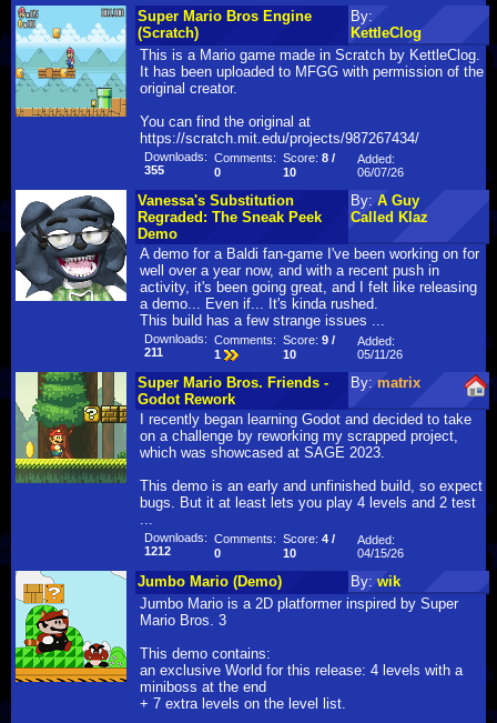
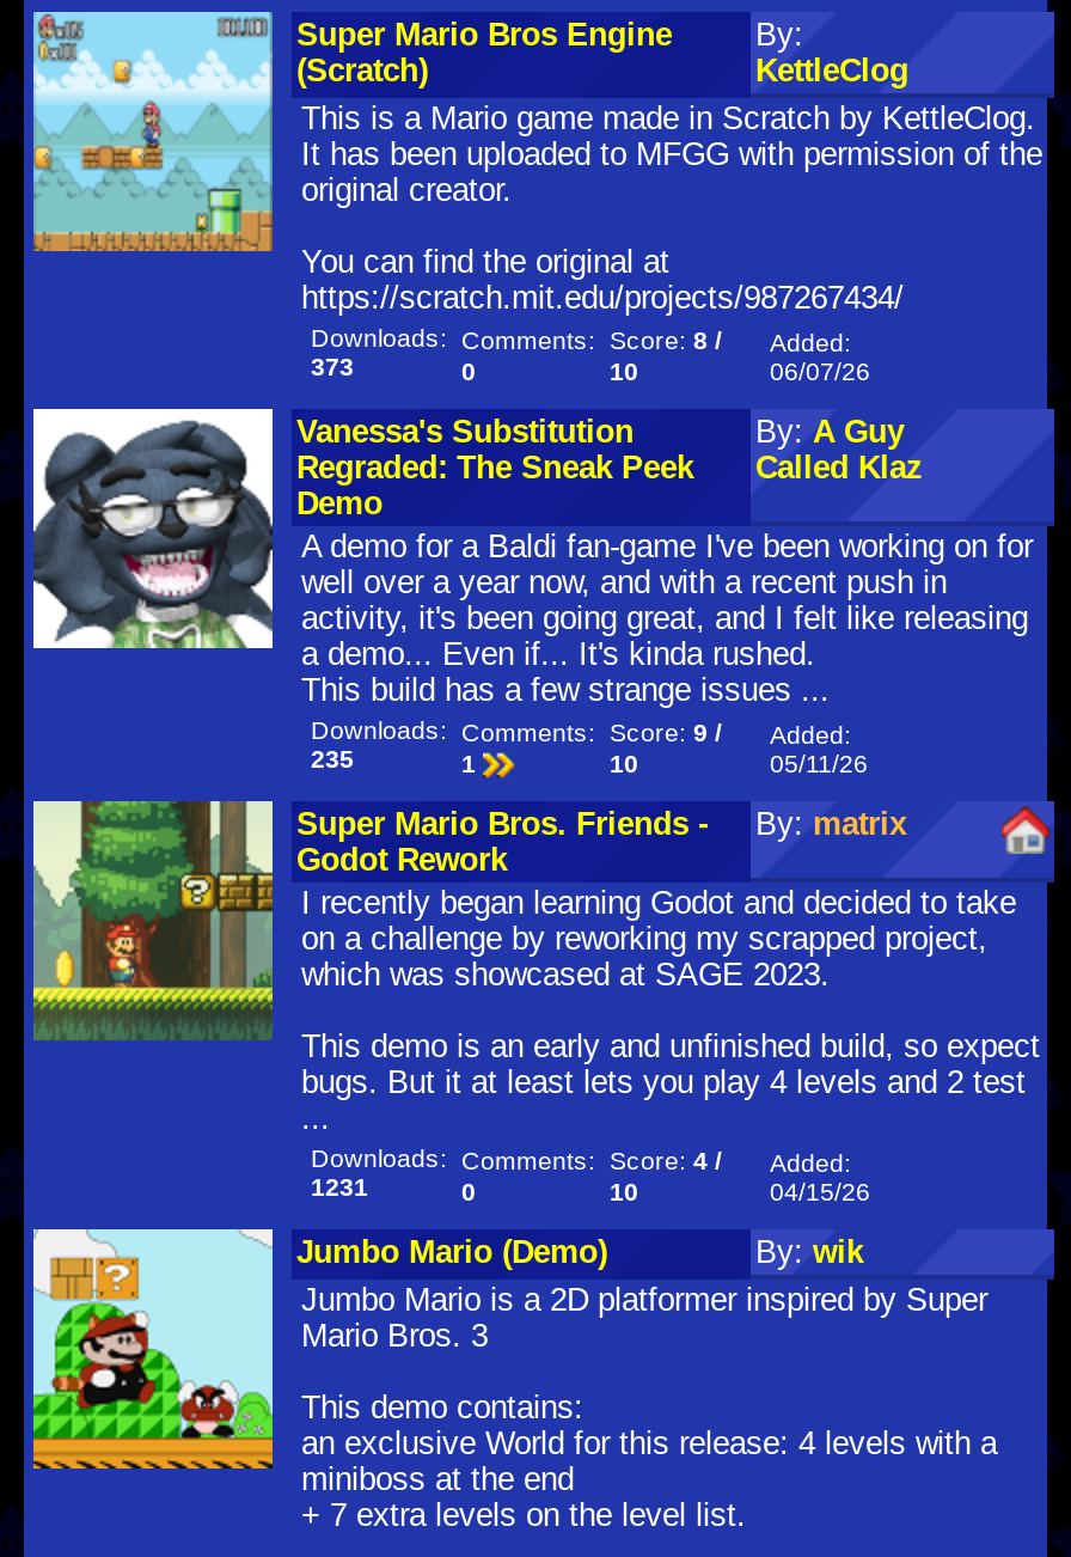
[144,163,164,176] 355 -> [311,351,354,380] 373
[144,345,163,359] 211 -> [311,743,354,772] 235
[144,544,171,557] 1212 -> [311,1171,368,1200] 1231

